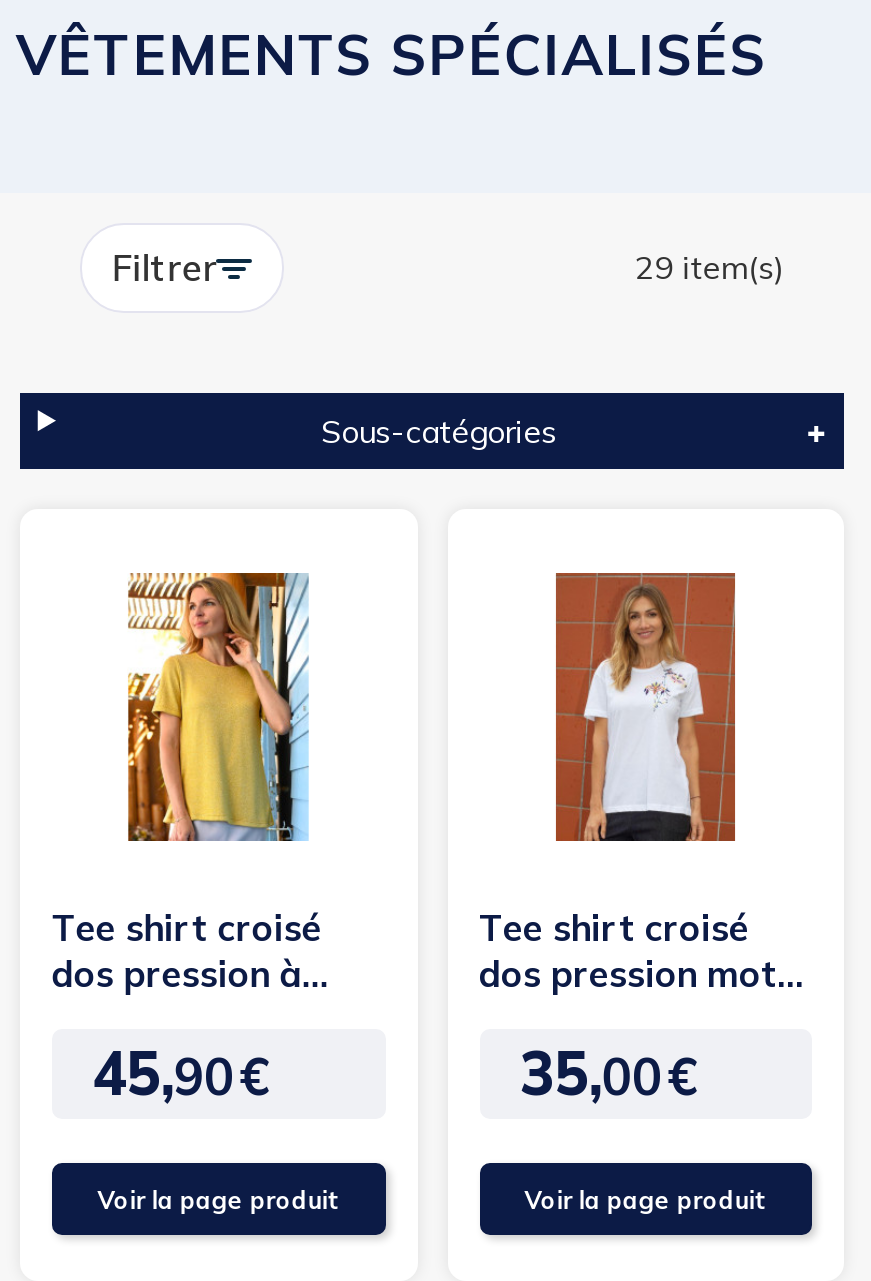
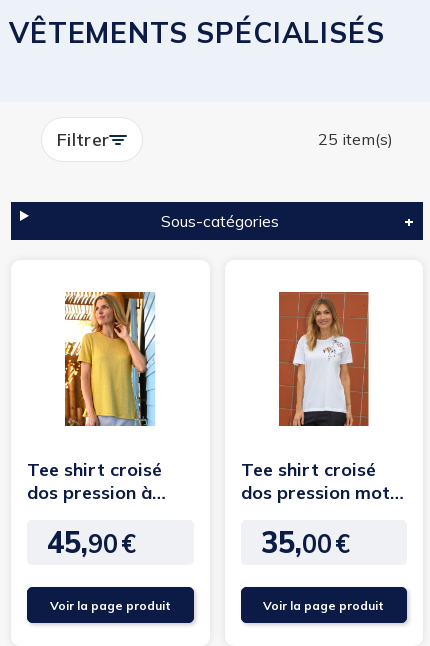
[634,247,784,287] 29 item(s) -> [318,129,393,149] 25 item(s)

